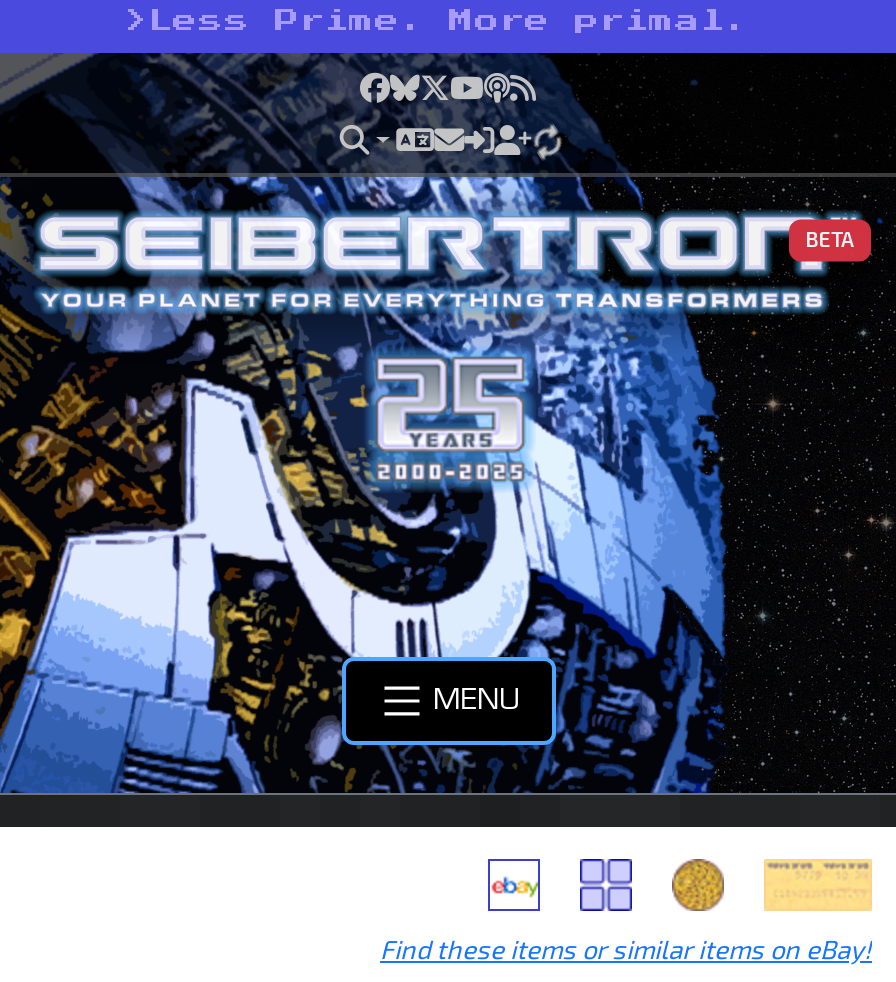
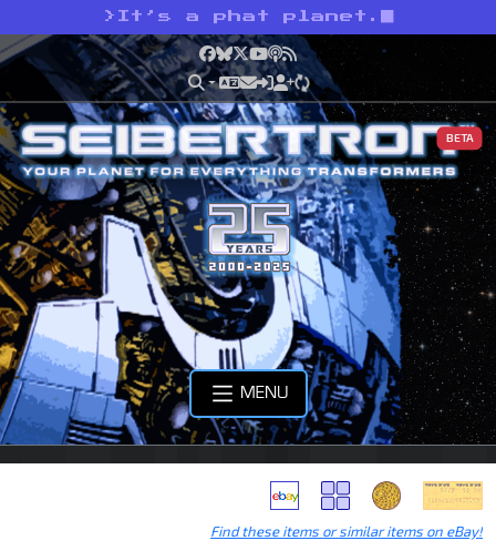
[125,9,749,33] > Less Prime. More primal. -> [104,10,380,23] > It’s a phat planet.

